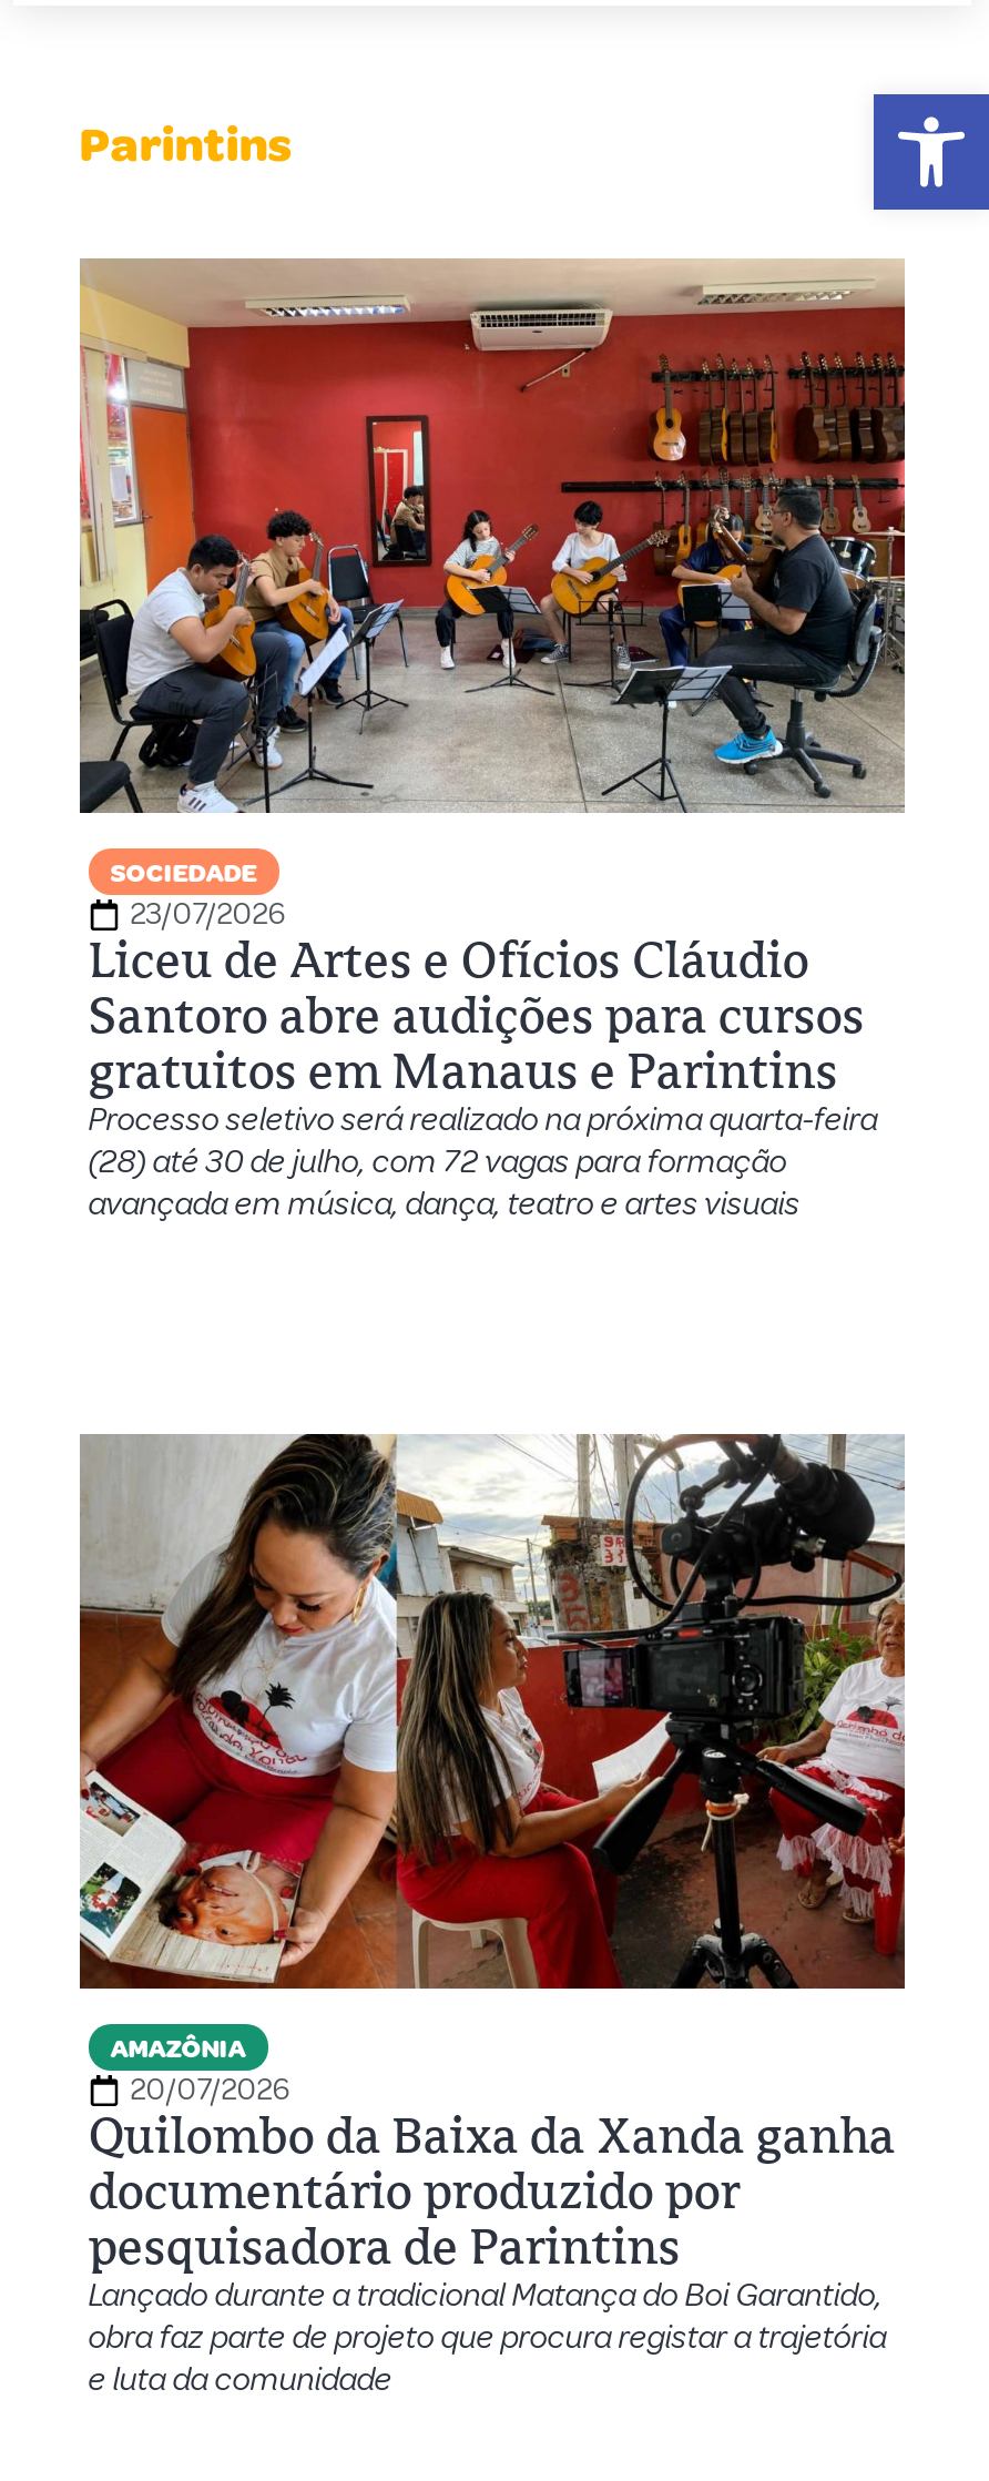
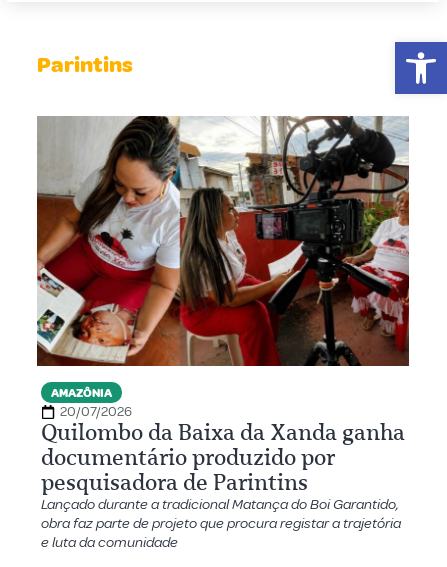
[78,258,907,1226] [image] | SOCIEDADE | 23/07/2026 | Liceu de Artes e Ofícios Cláudio | Santoro abre audições para cursos | gratuitos em Manaus e Parintins | Processo seletivo será realizado na próxima quarta-feira | (28) até 30 de julho, com 72 vagas para formação | avançada em música, dança, teatro e artes visuais -> none

